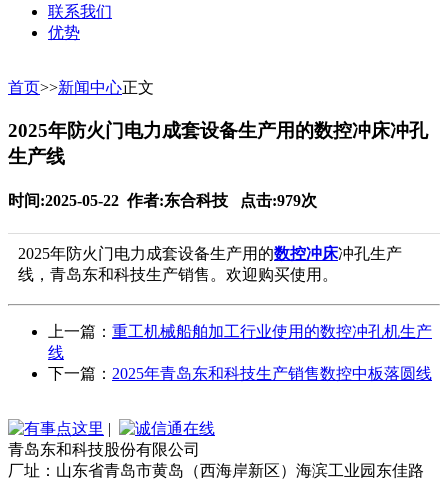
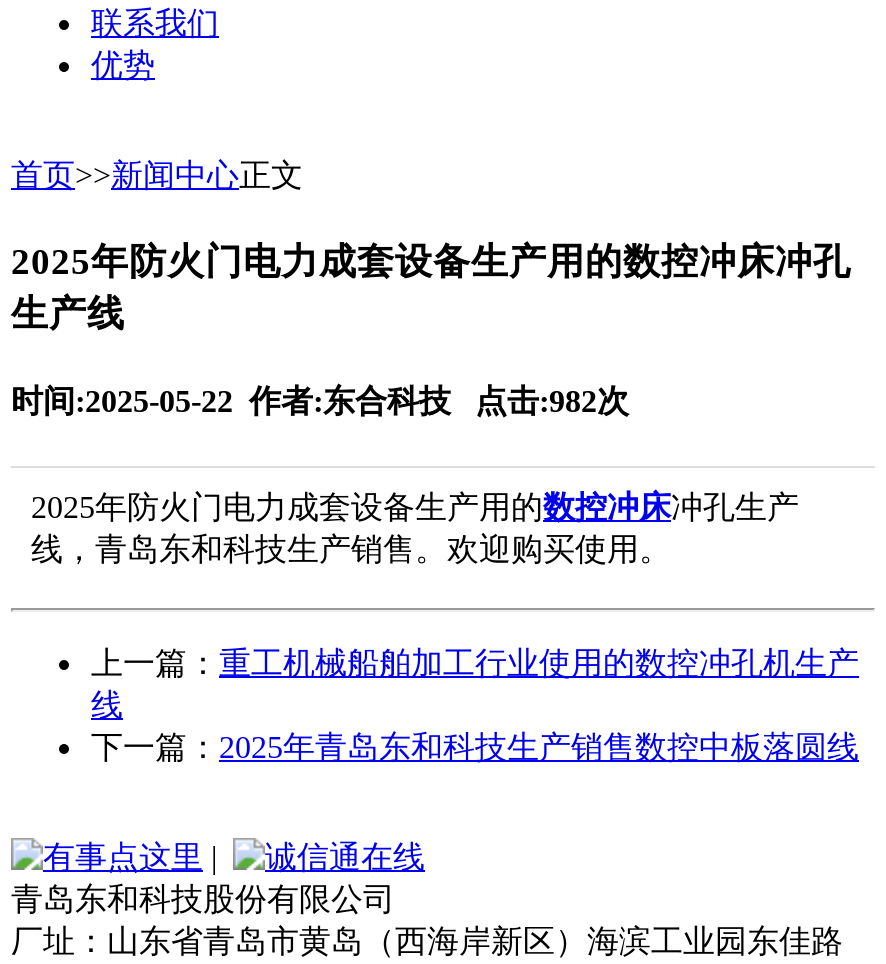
[8,192,317,209] 时间:2025-05-22 作者:东合科技 点击:979次 -> [11,384,629,418] 时间:2025-05-22 作者:东合科技 点击:982次

